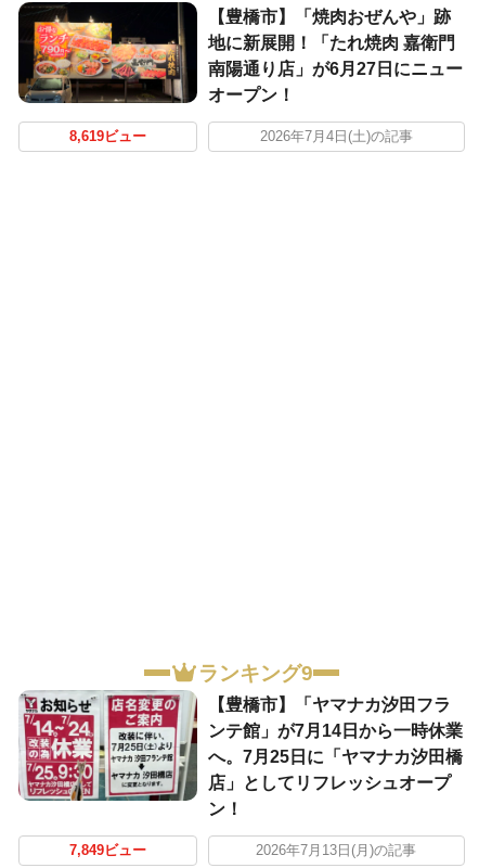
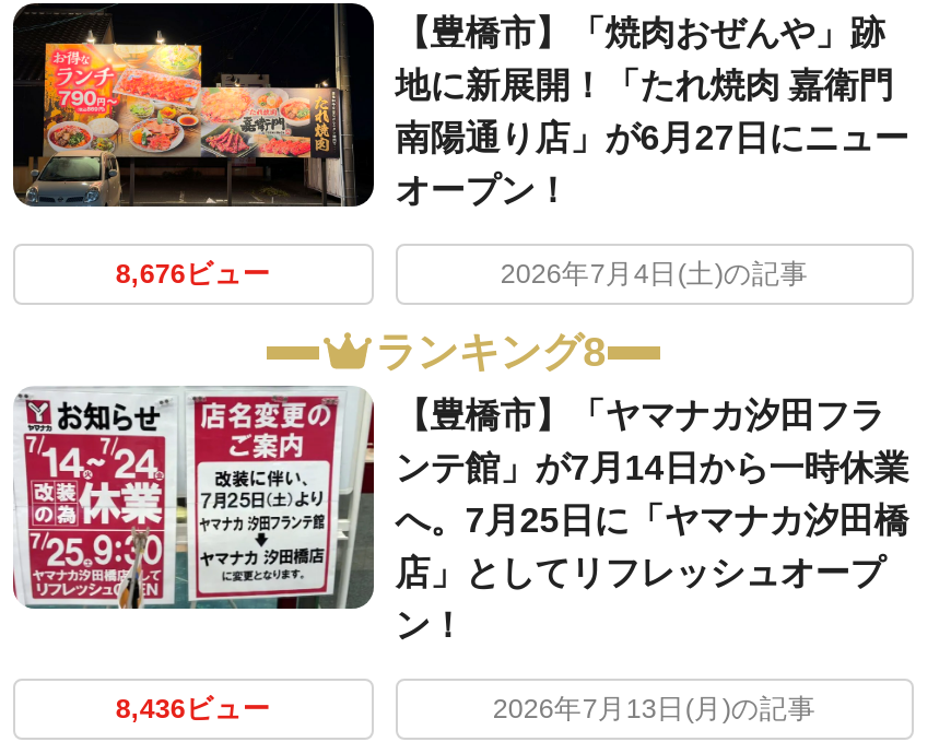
[69,129,146,144] 8,619ビュー -> [115,258,271,289] 8,676ビュー
[198,661,313,684] ランキング9 -> [375,329,607,375] ランキング8
[69,843,146,858] 7,849ビュー -> [115,694,271,725] 8,436ビュー

